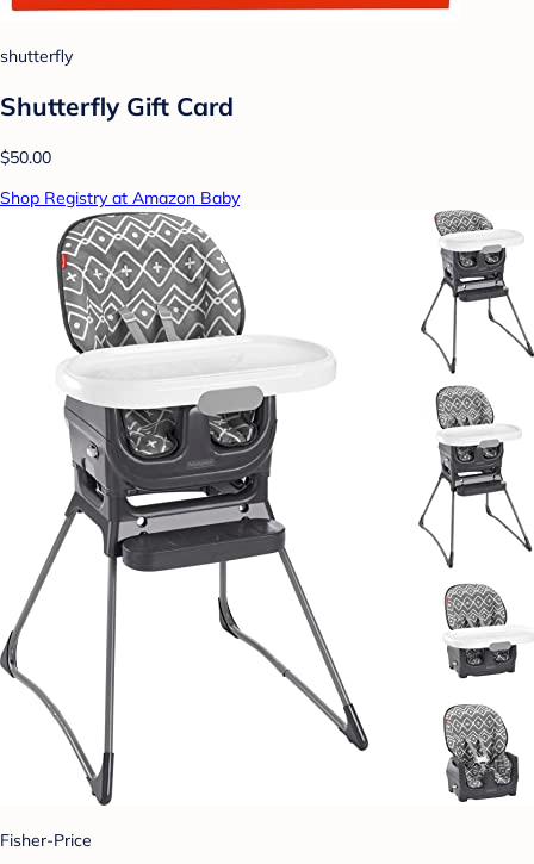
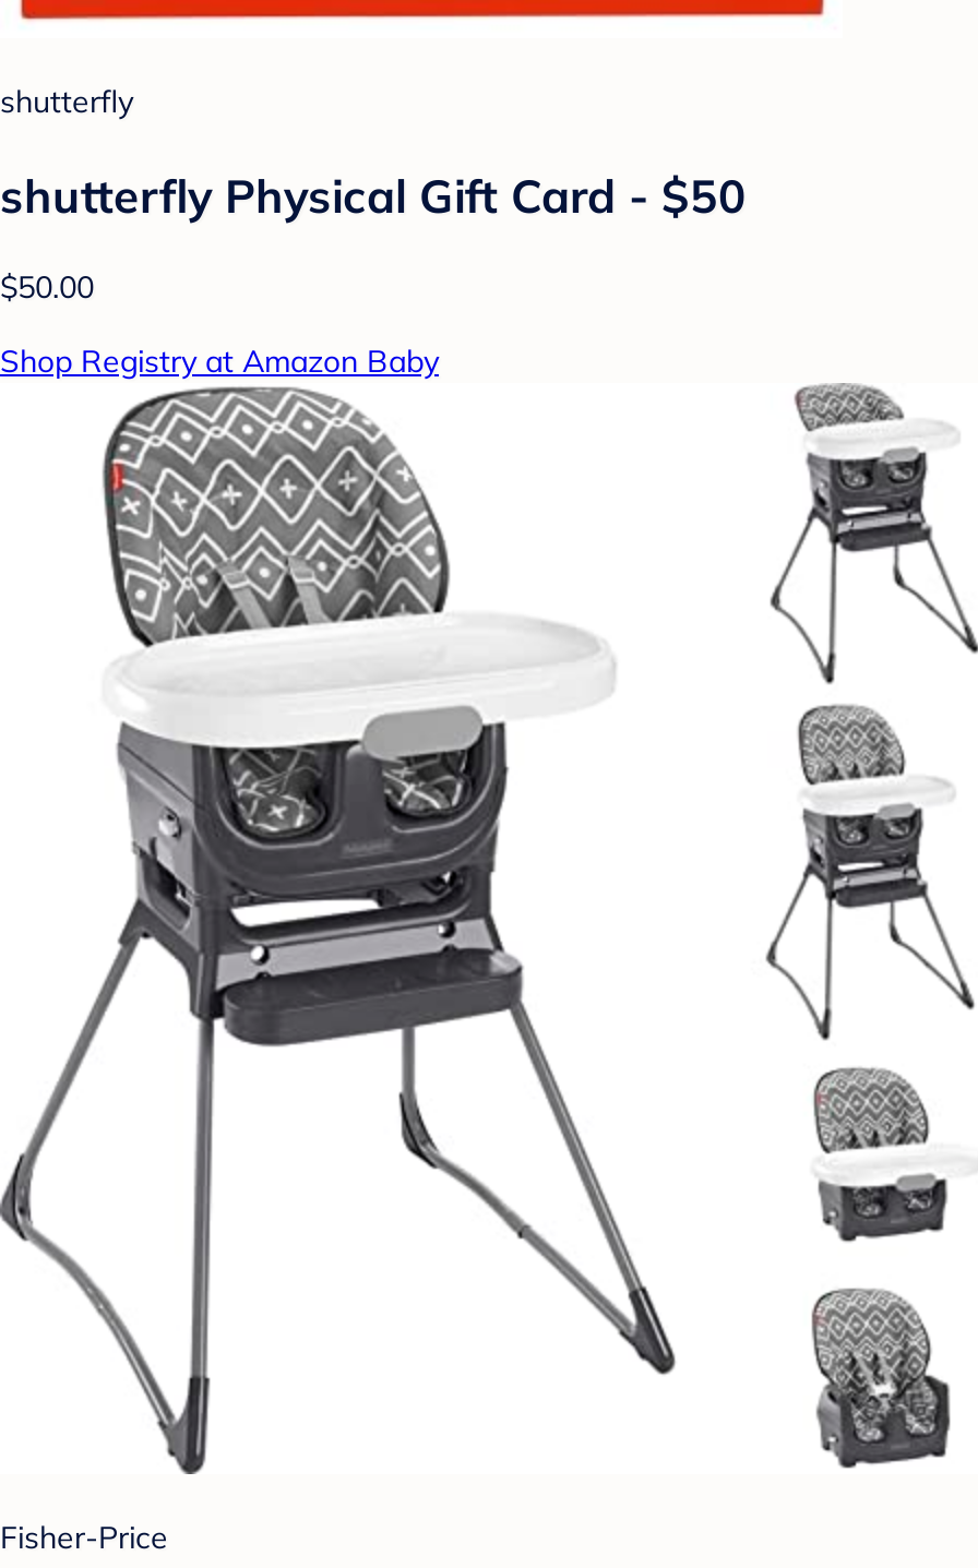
[0,91,234,122] Shutterfly Gift Card -> [0,166,747,223] shutterfly Physical Gift Card - $50

